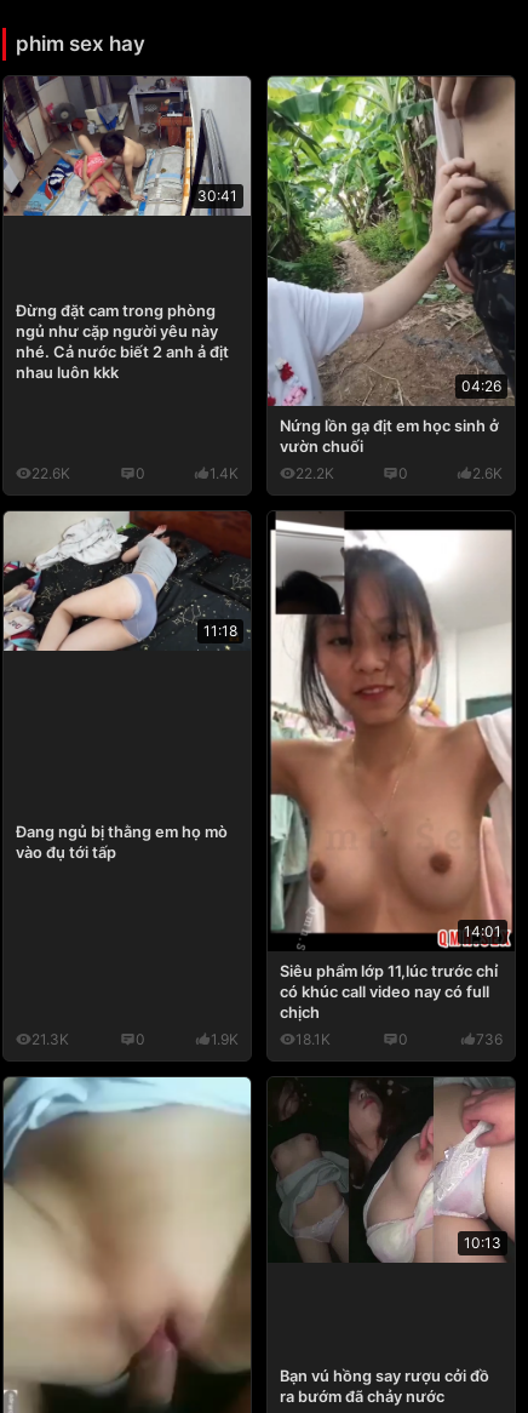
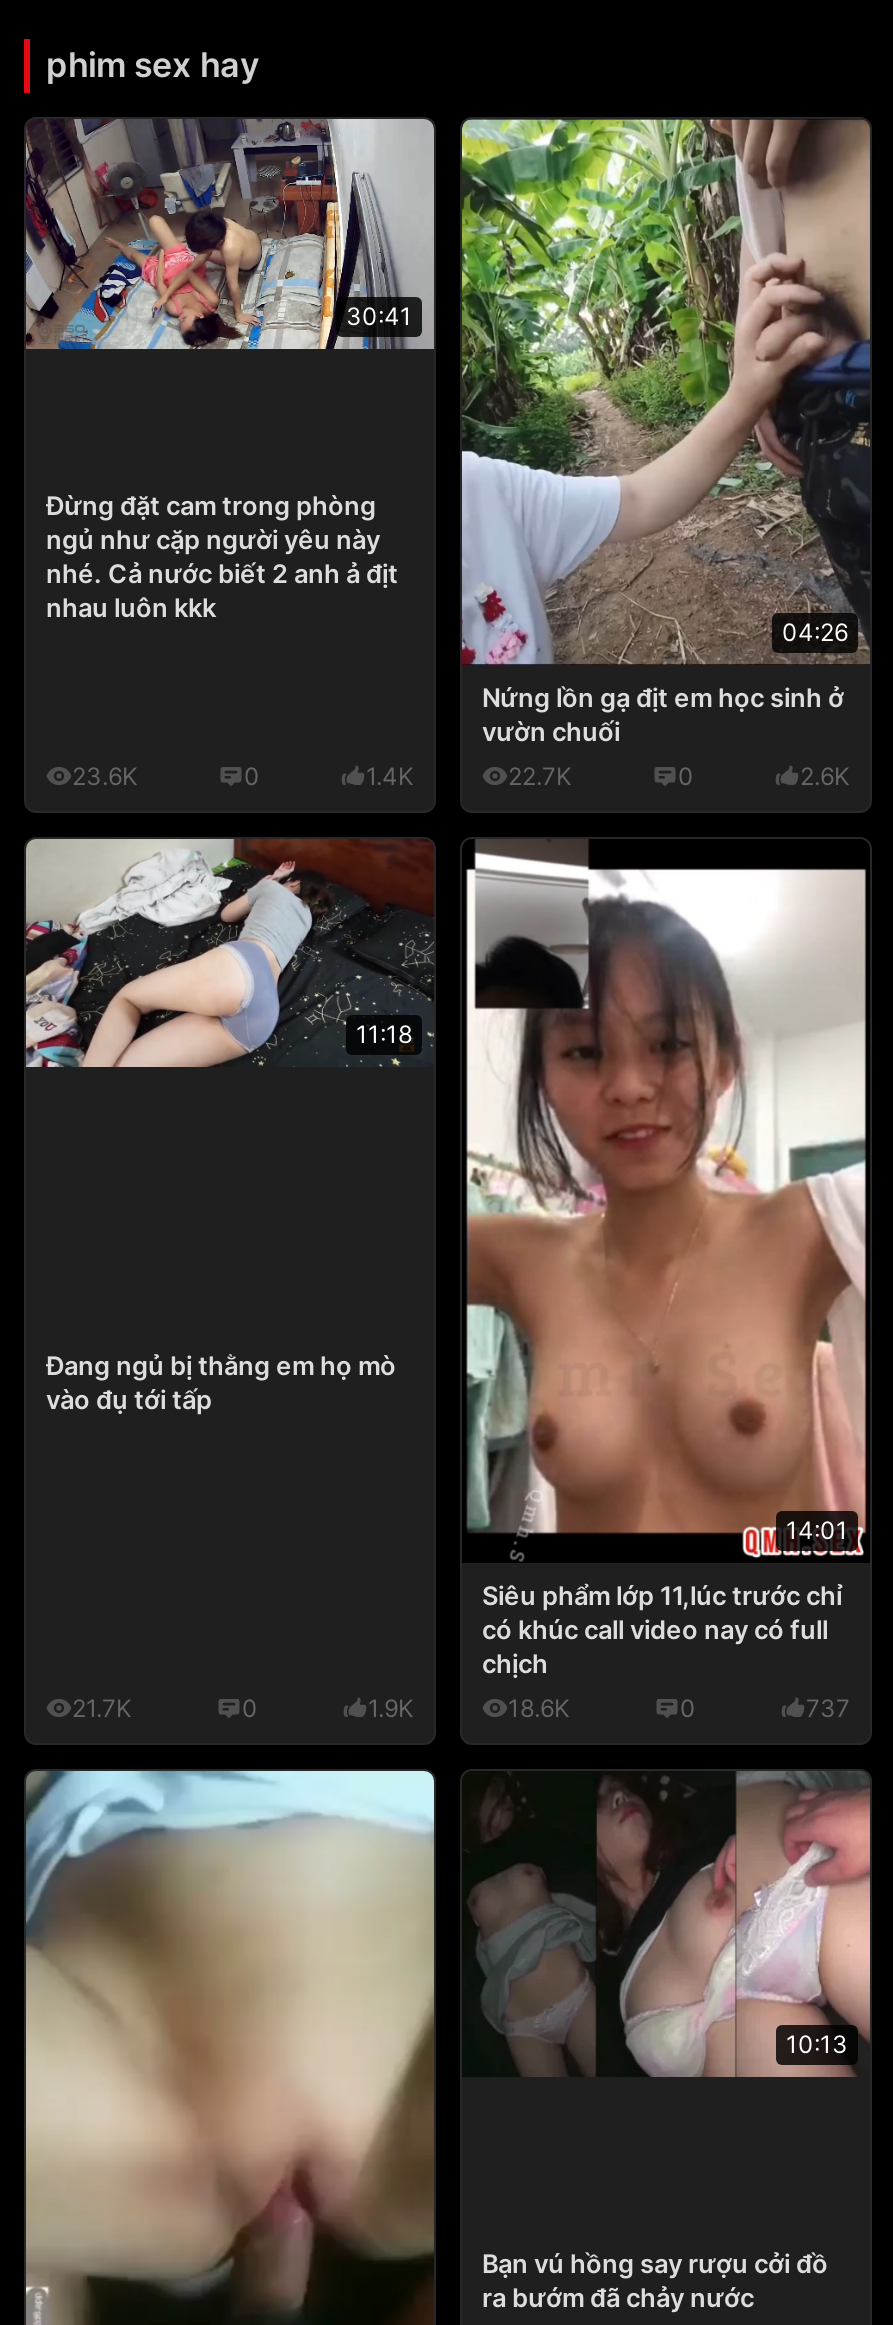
[31,465,70,483] 22.6K -> [72,760,138,790] 23.6K
[295,465,334,483] 22.2K -> [508,760,572,790] 22.7K
[31,1030,69,1049] 21.3K -> [72,1694,132,1724] 21.7K
[295,1030,331,1049] 18.1K -> [508,1694,570,1724] 18.6K
[476,1030,503,1049] 736 -> [806,1694,850,1724] 737

